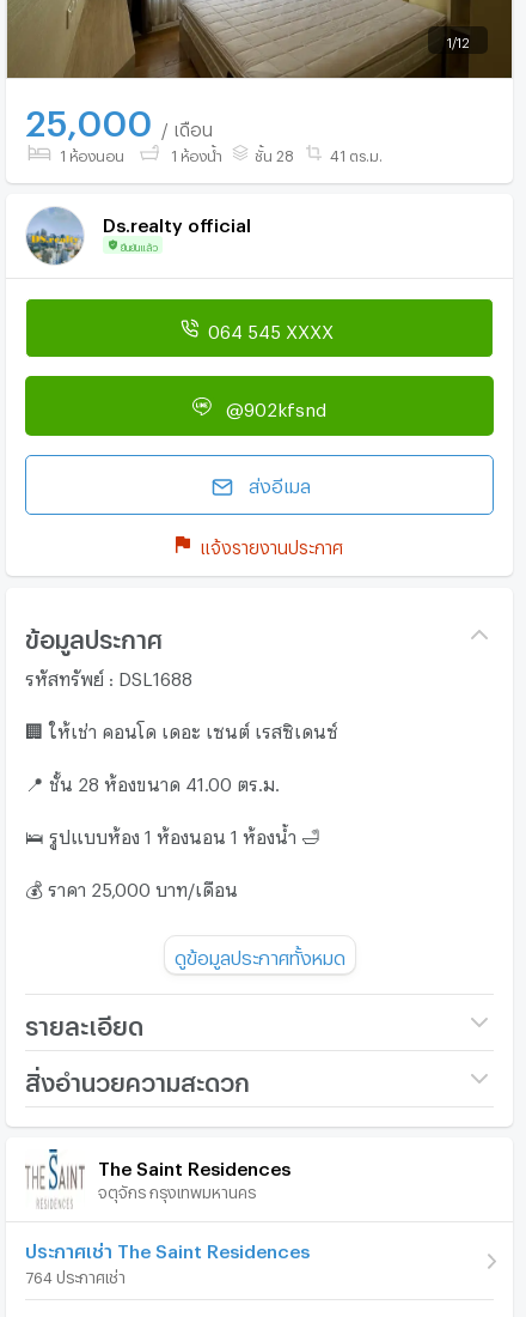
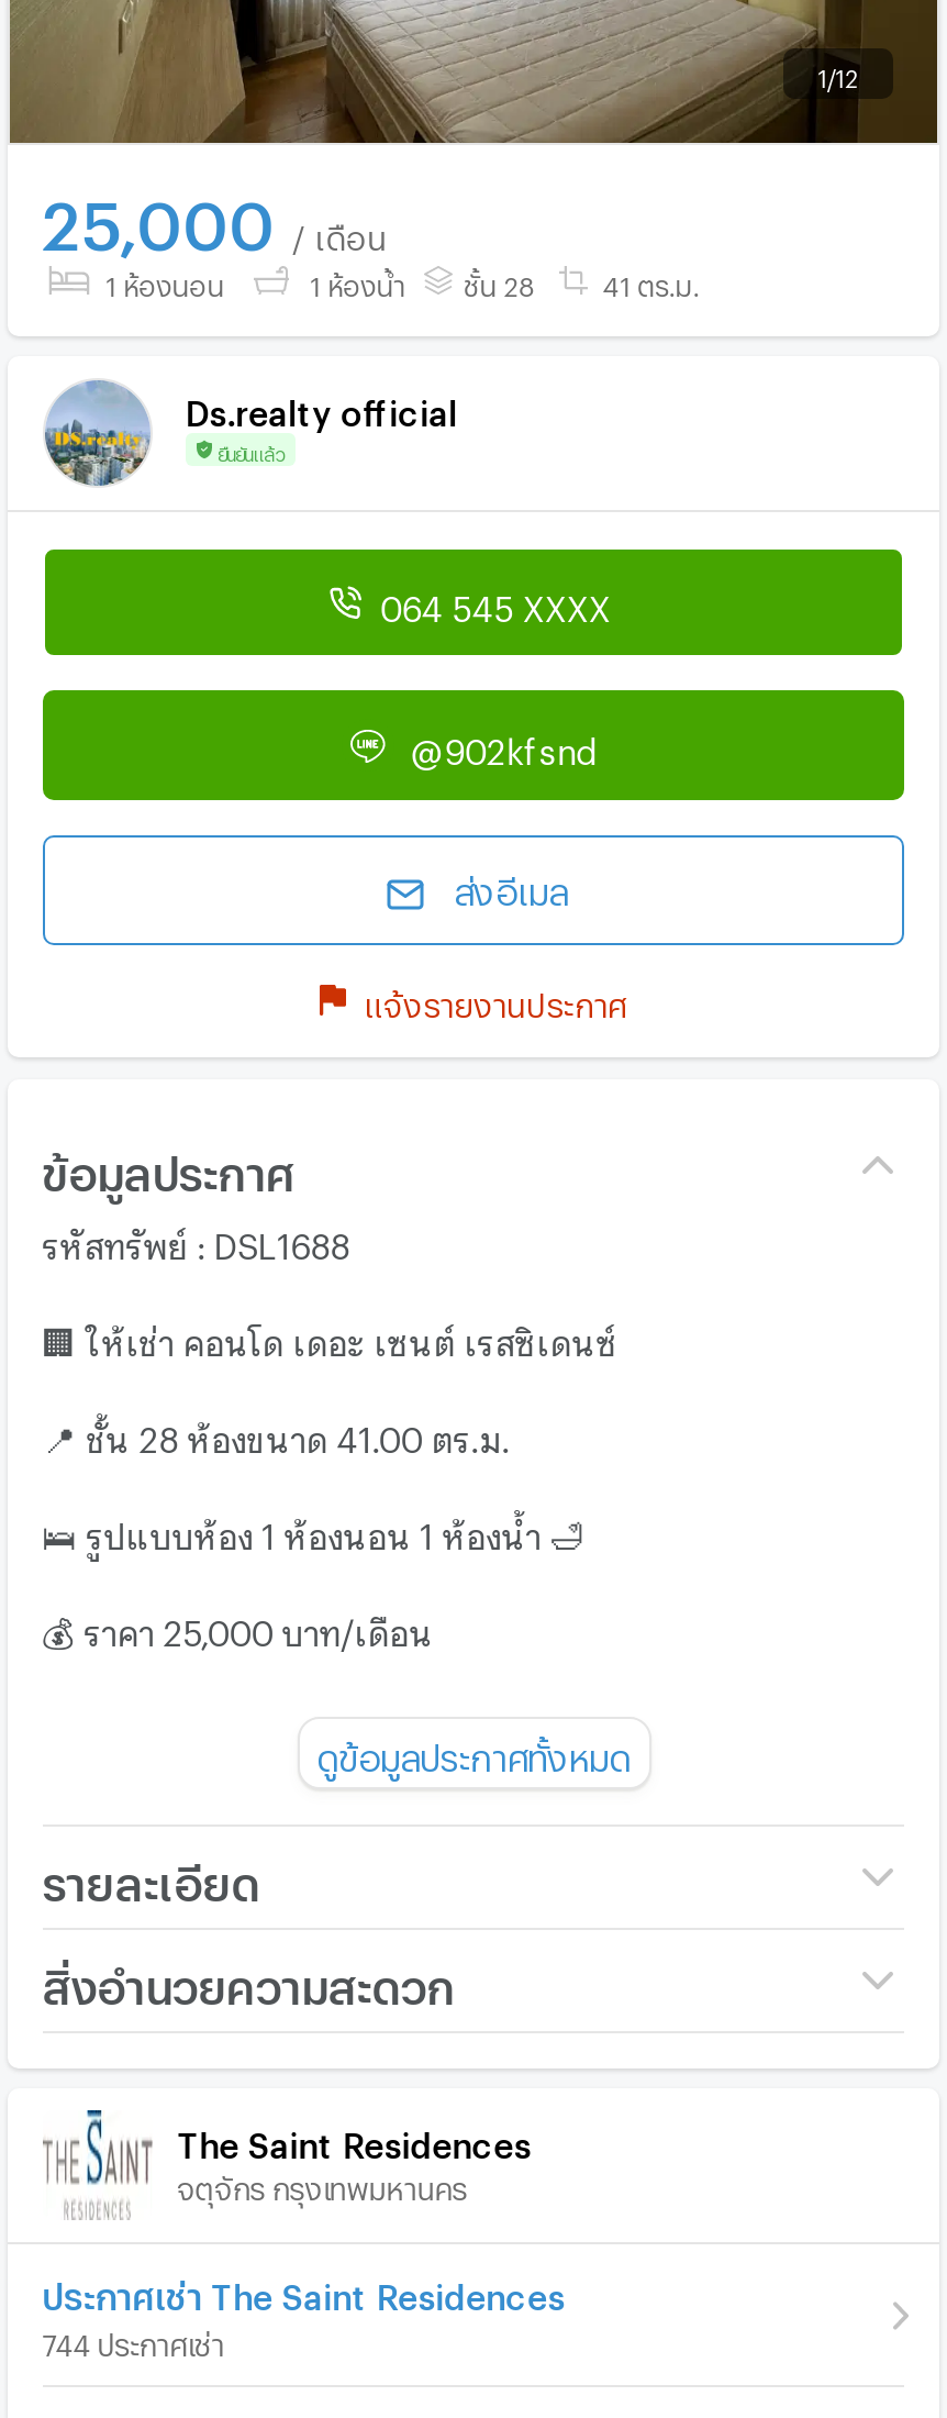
[25,1268,125,1280] 764 ประกาศเช่า -> [42,2329,224,2351] 744 ประกาศเช่า

